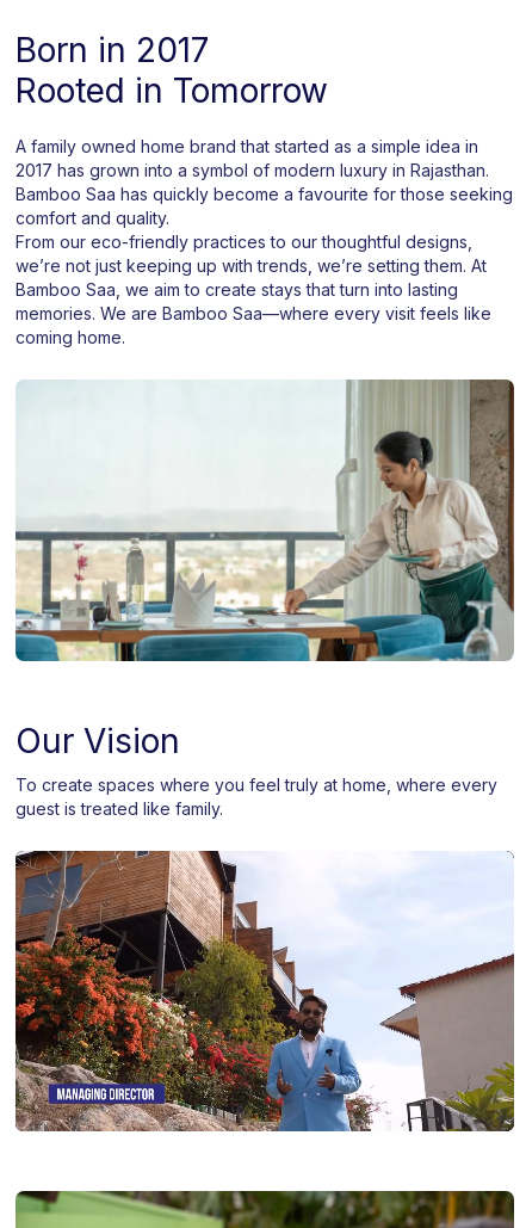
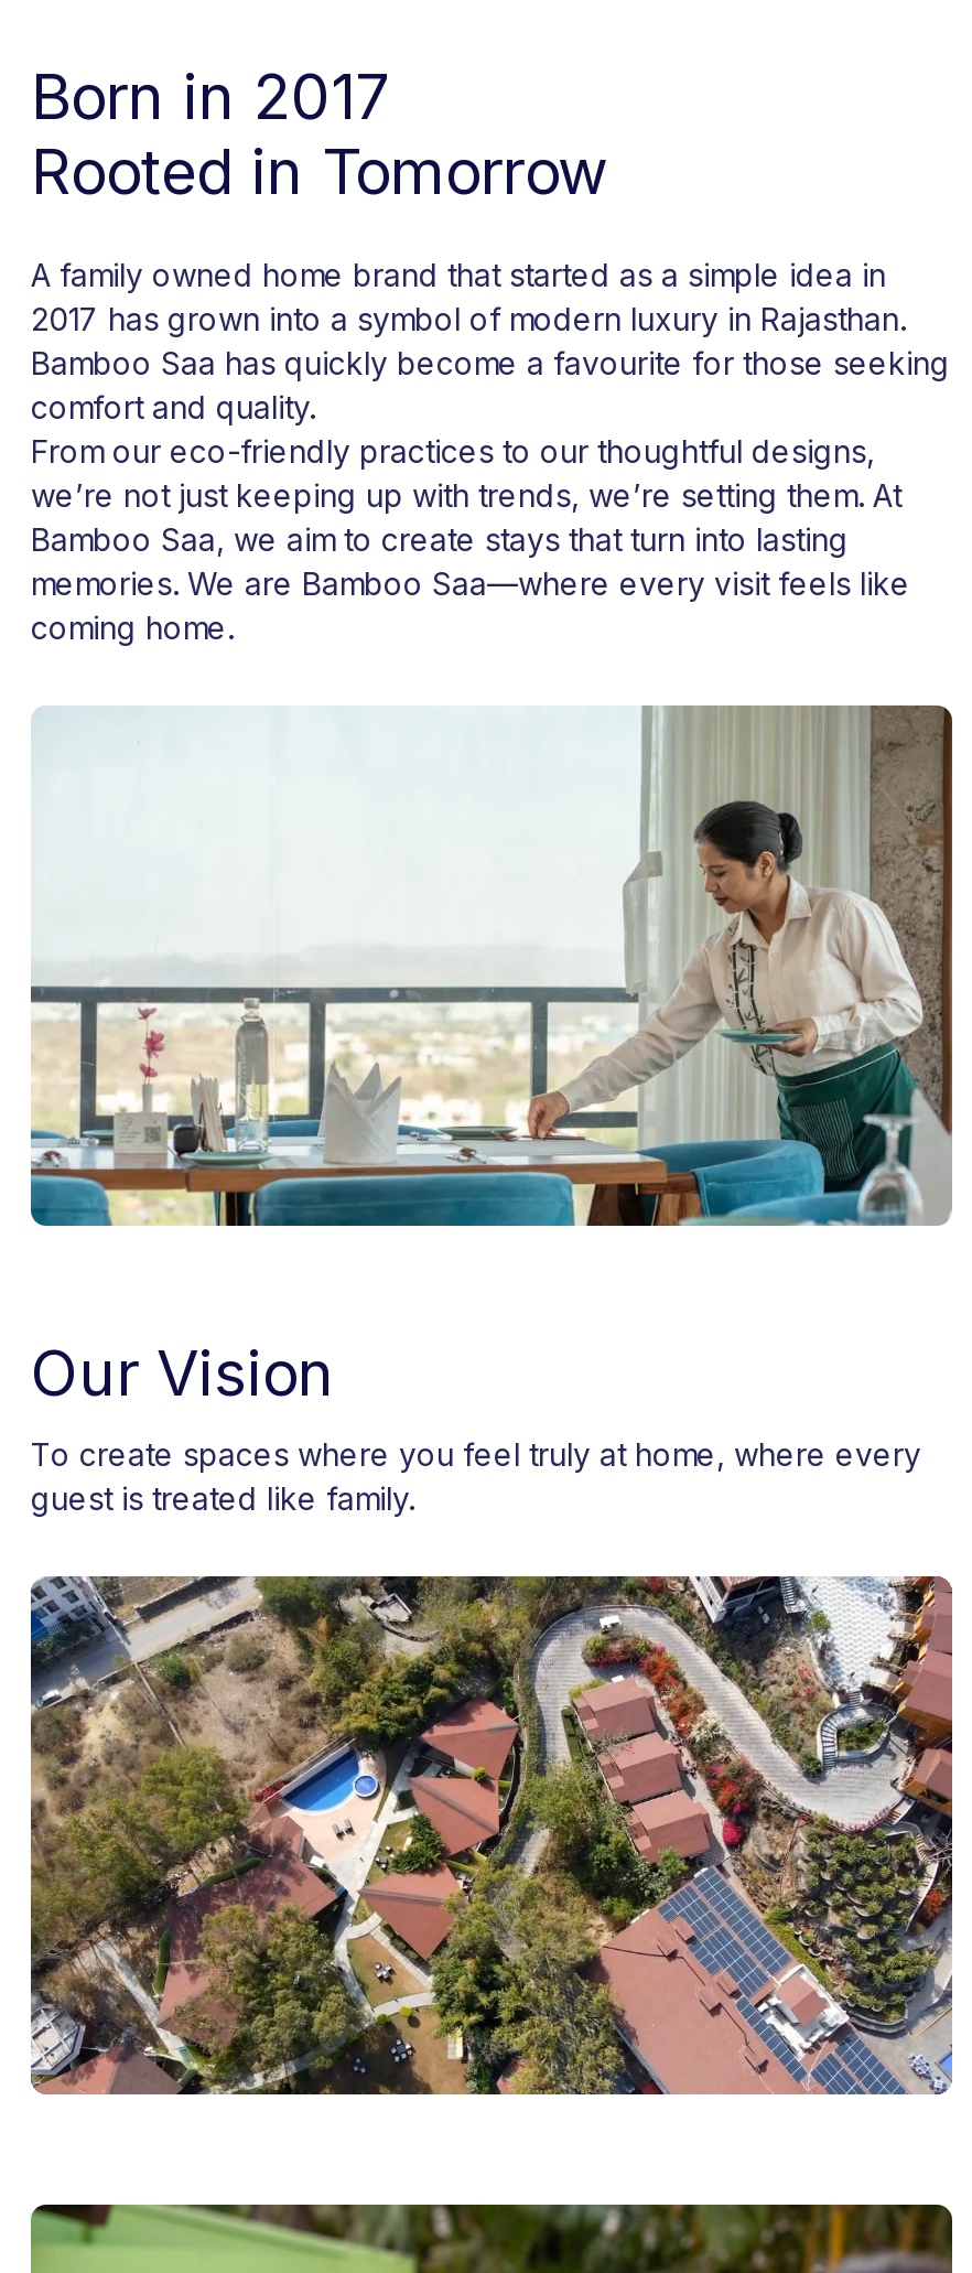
[14,850,515,1133] [image] -> [29,1574,954,2097] [image]

